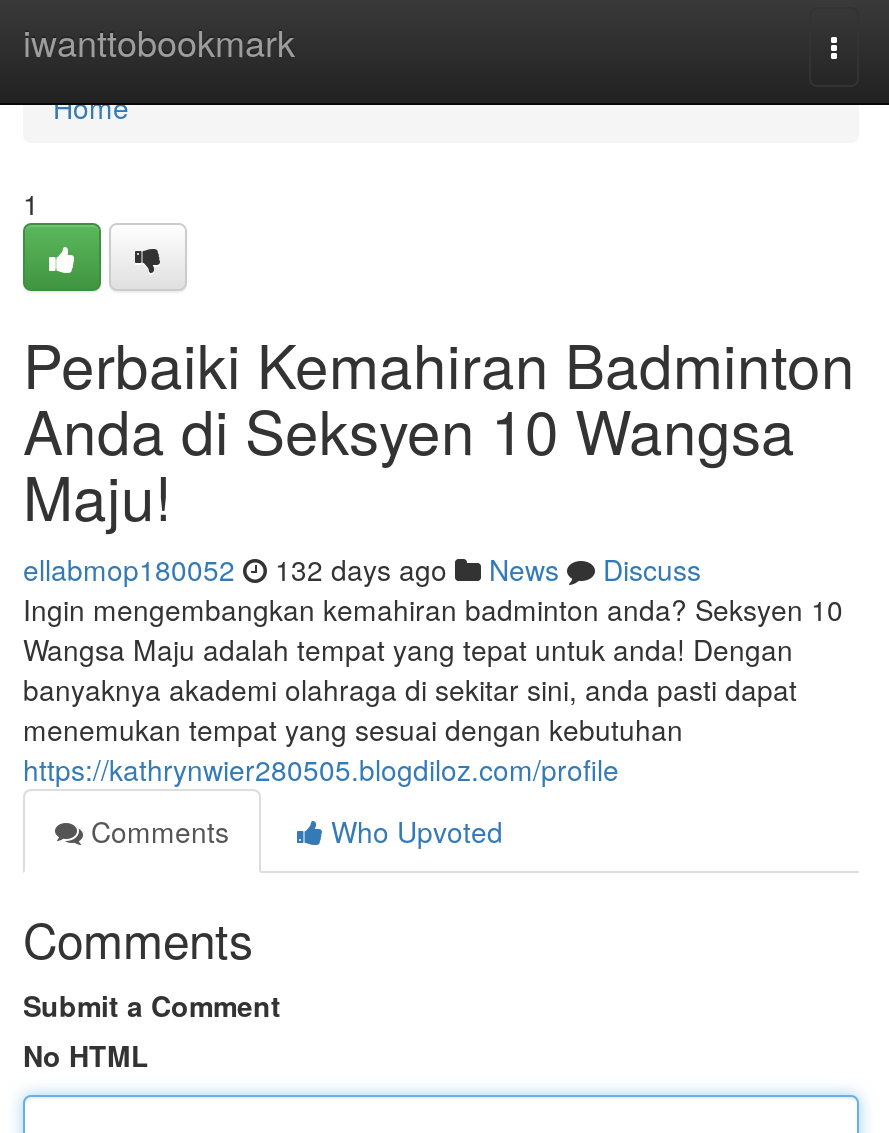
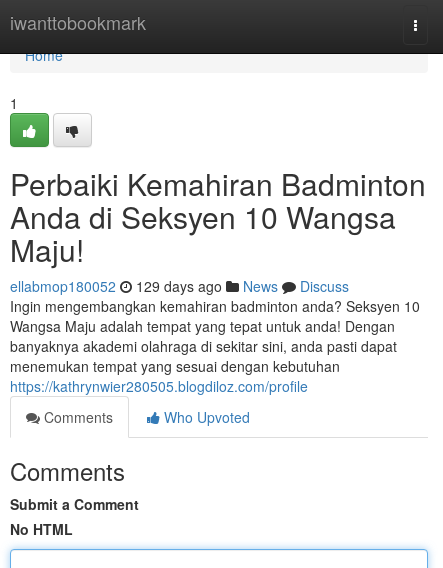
[23,549,701,589] ellabmop180052 132 days ago News Discuss -> [10,276,349,296] ellabmop180052 129 days ago News Discuss

